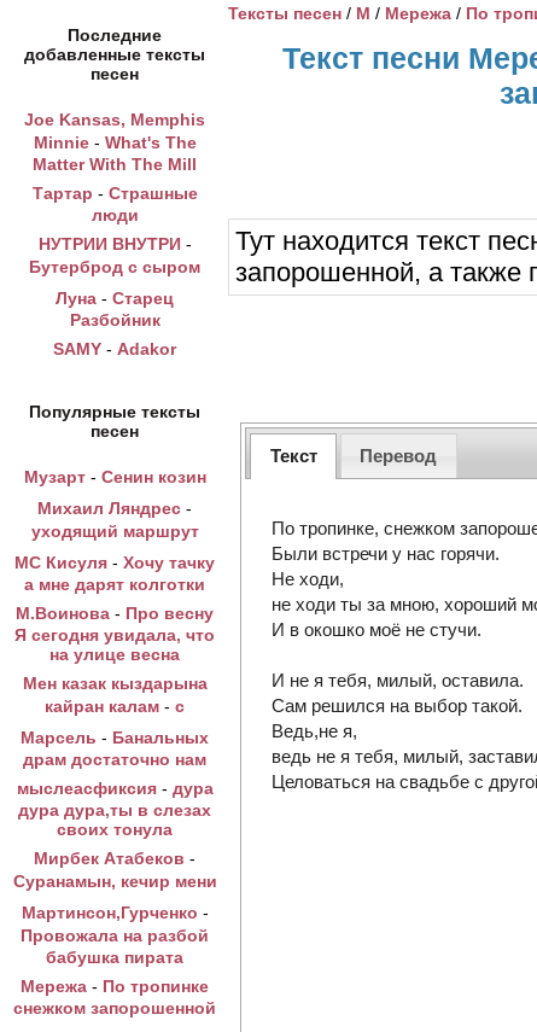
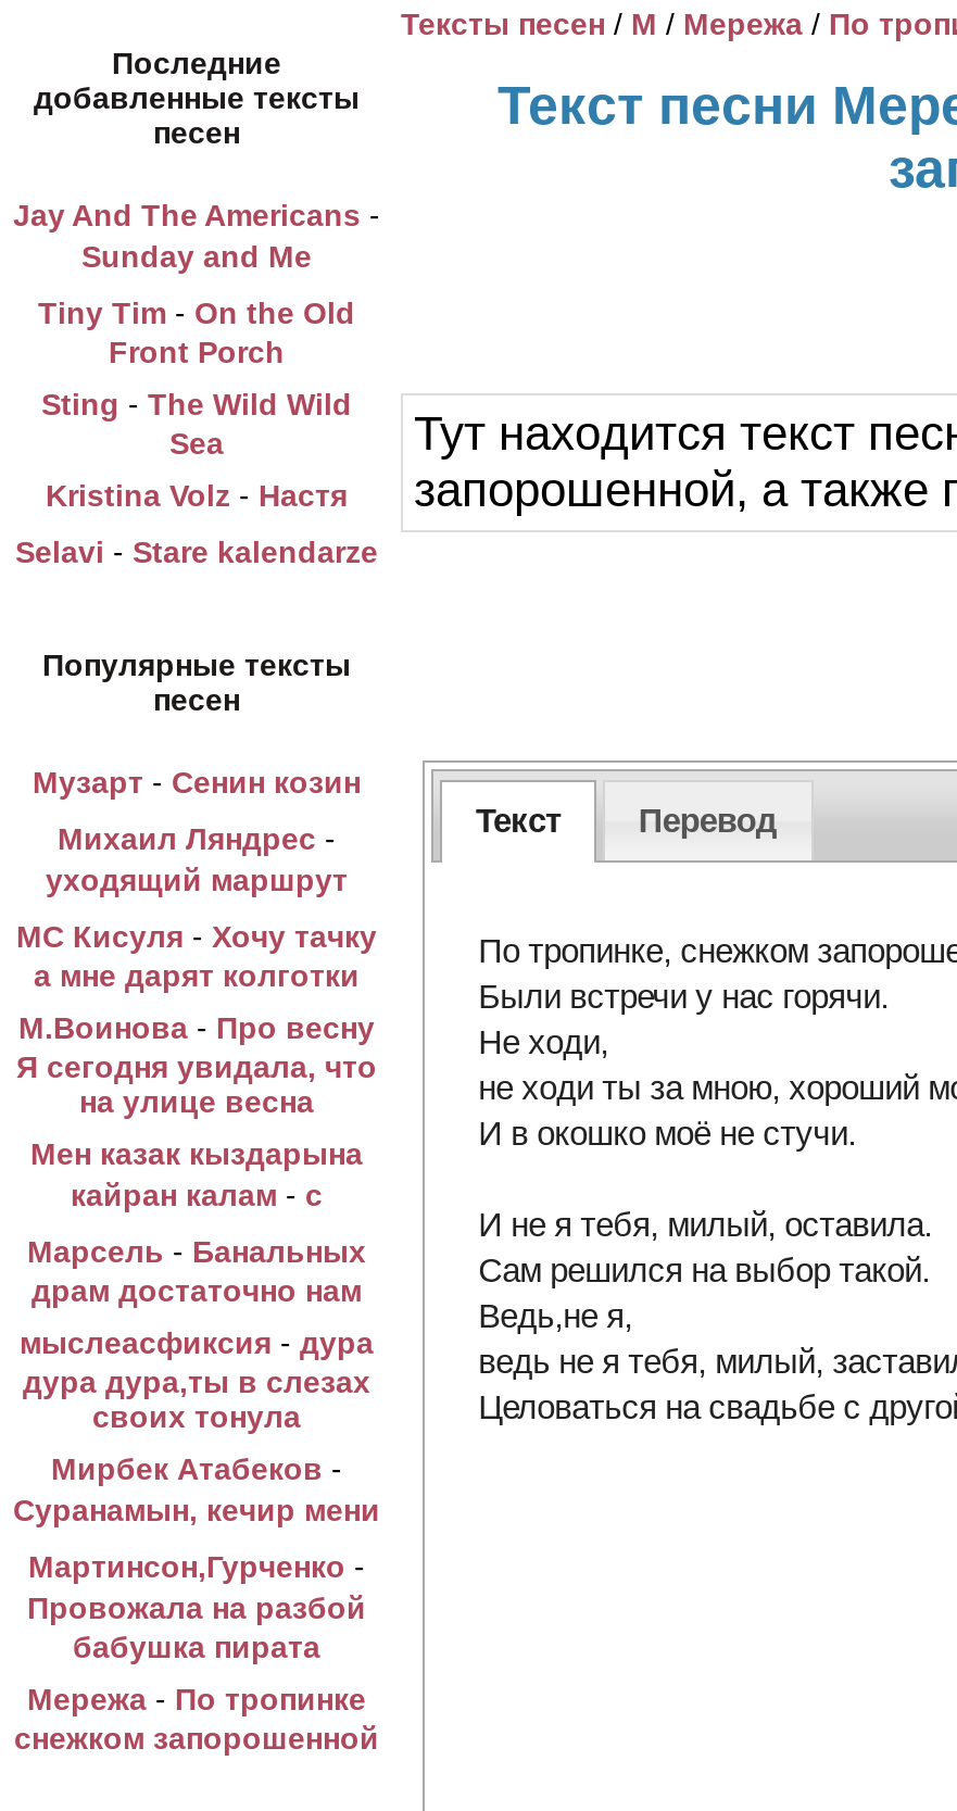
[24,110,205,174] Joe Kansas, Memphis | Minnie - What's The | Matter With The Mill -> [13,198,380,274] Jay And The Americans - | Sunday and Me
[32,184,197,225] Тартар - Страшные | люди -> [38,296,355,370] Tiny Tim - On the Old | Front Porch
[29,234,200,277] НУТРИИ ВНУТРИ - | Бутерброд с сыром -> [41,387,352,461] Sting - The Wild Wild | Sea
[56,289,174,330] Луна - Старец | Разбойник -> [46,478,348,513] Kristina Volz - Настя
[53,339,176,359] SAMY - Adakor -> [15,535,378,570] Selavi - Stare kalendarze

